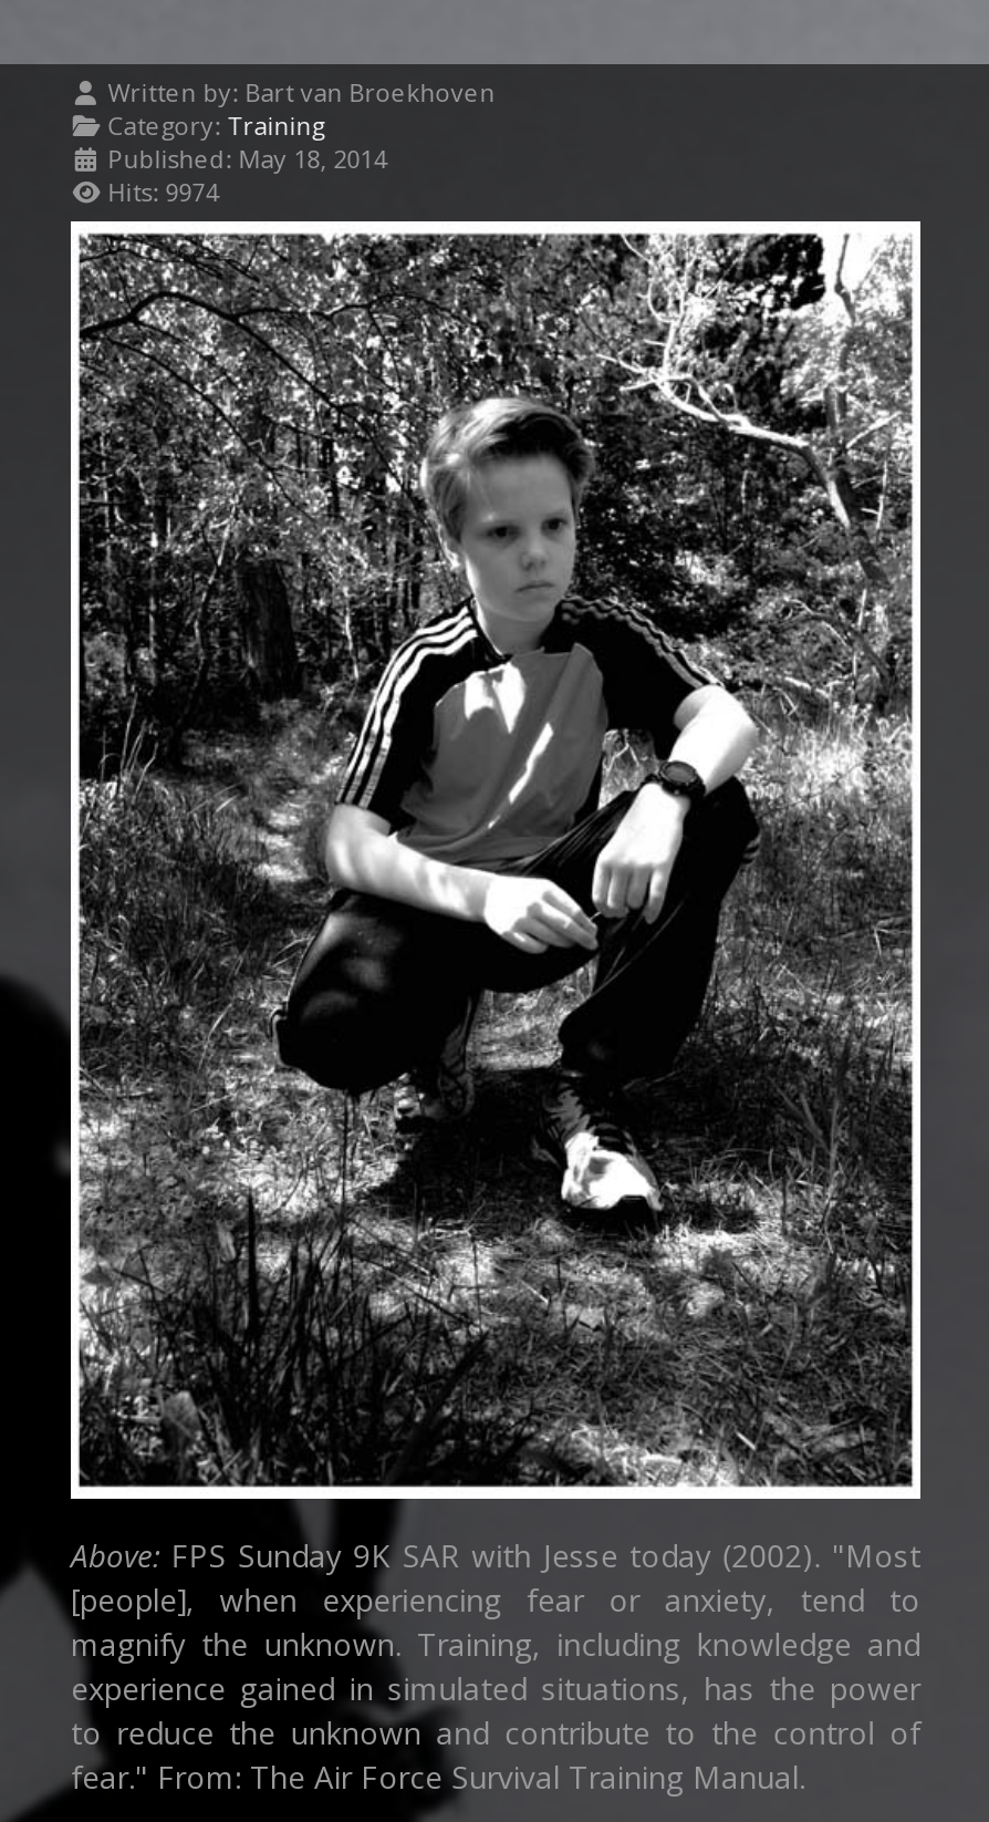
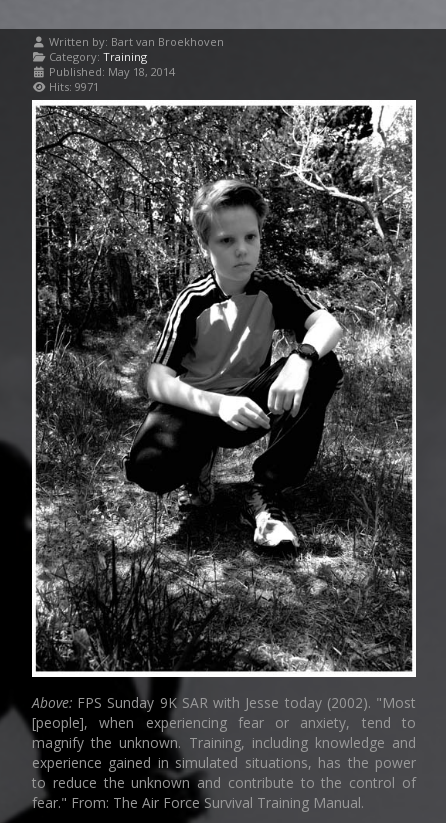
[108,175,219,208] Hits: 9974 -> [49,79,99,94] Hits: 9971

